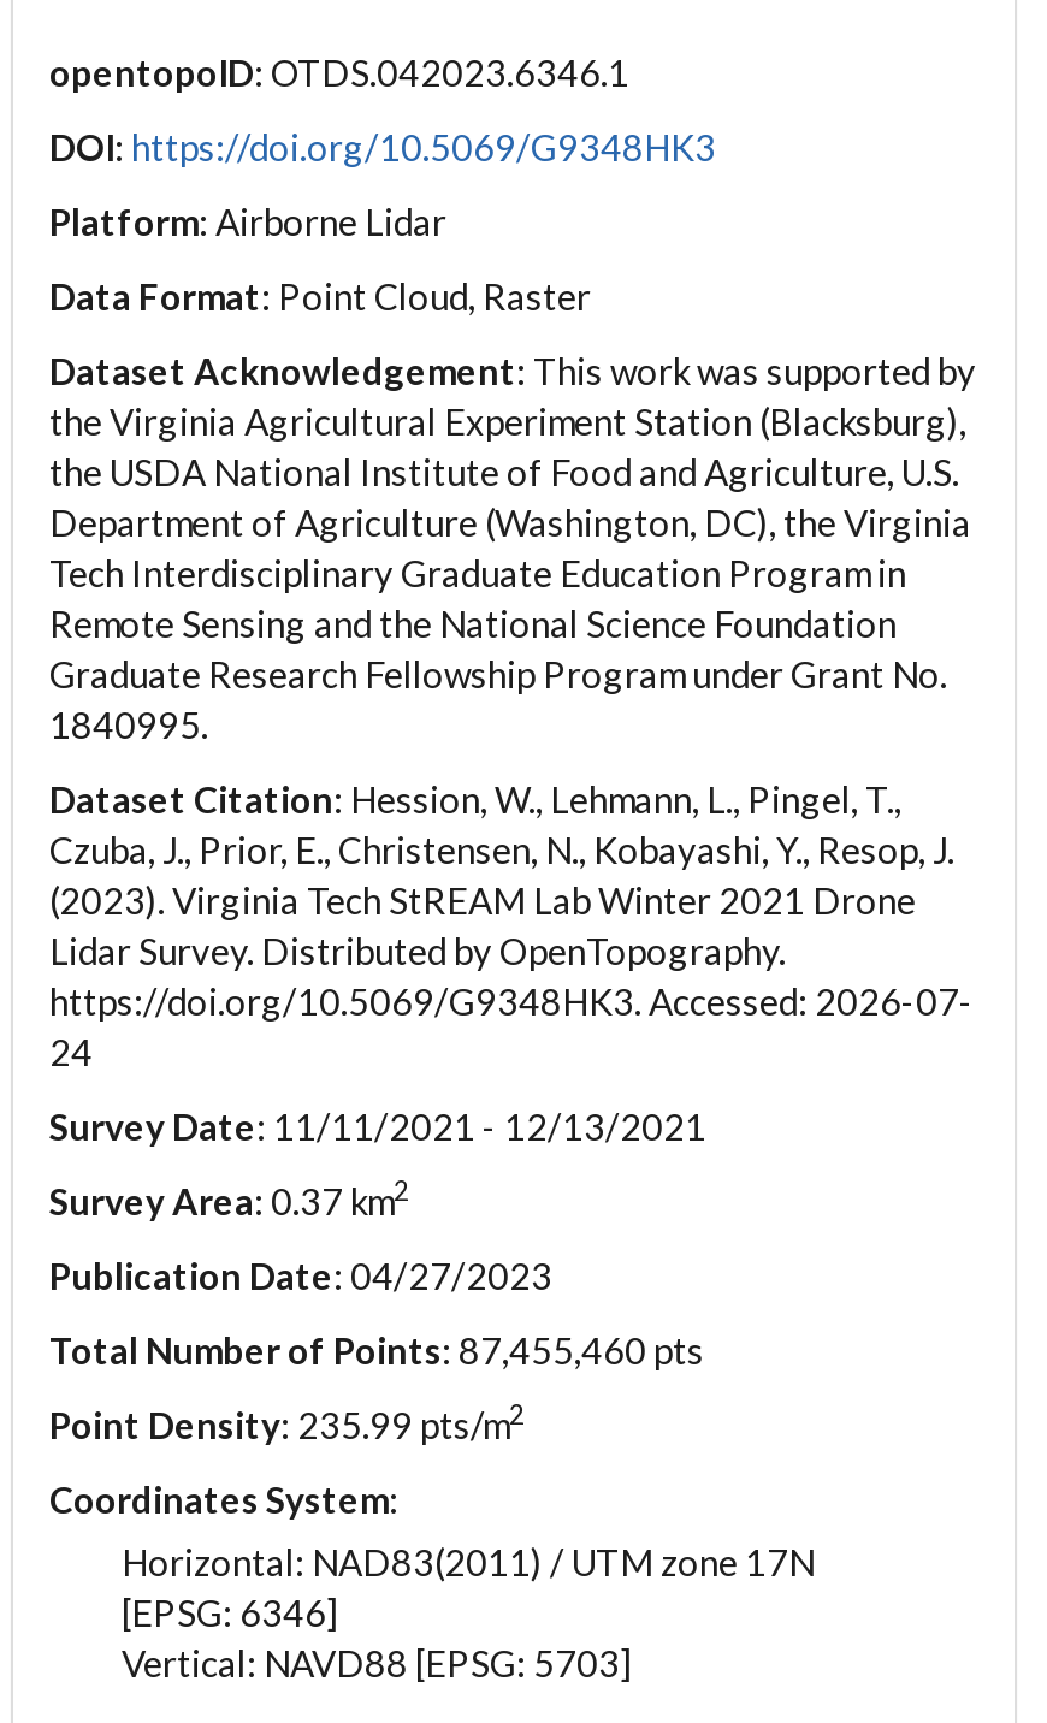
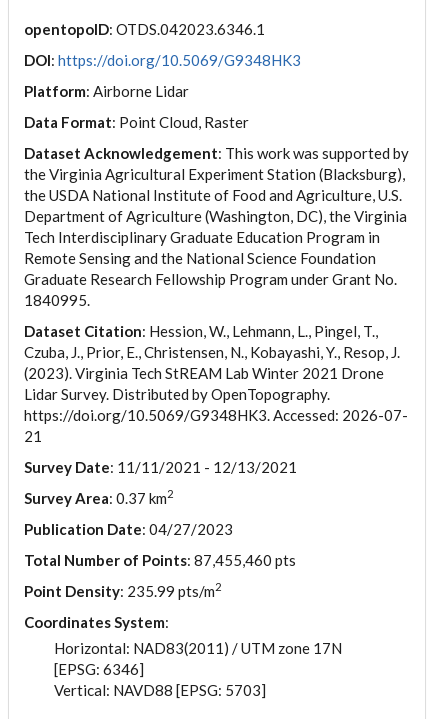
[49,1030,93,1073] 24 -> [24,427,42,445] 21

